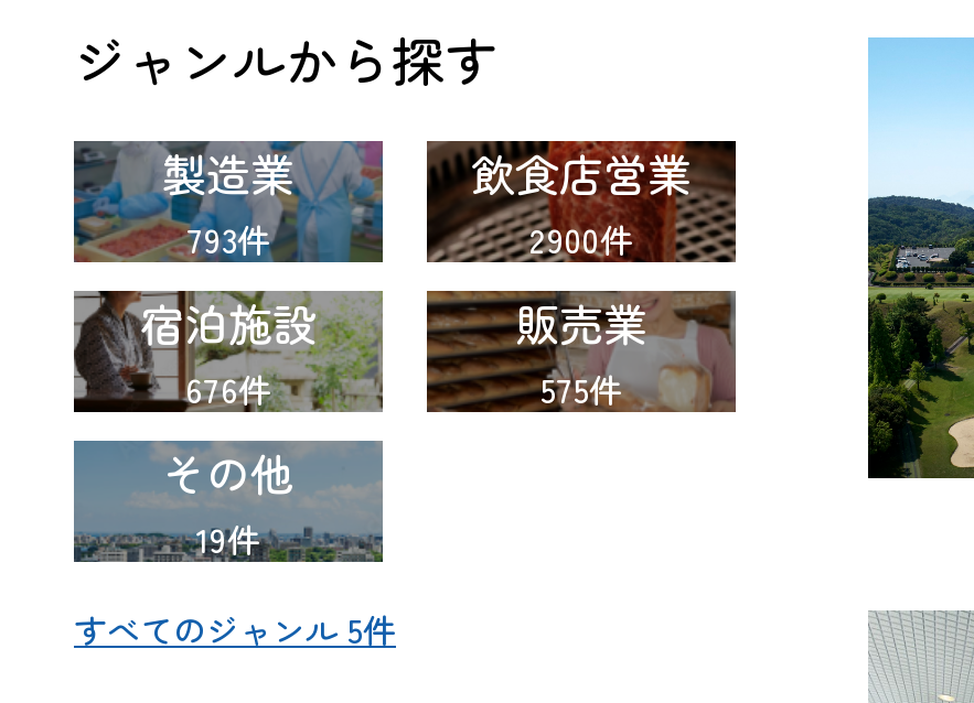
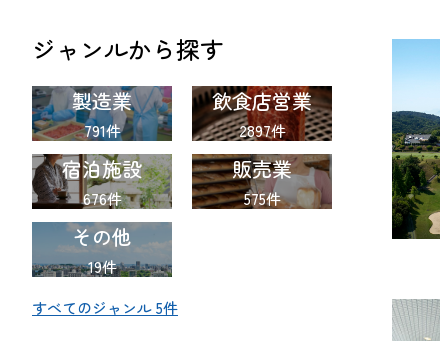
[186,216,270,262] 793件 -> [83,120,120,141] 791件
[529,216,633,262] 2900件 -> [238,120,285,141] 2897件

